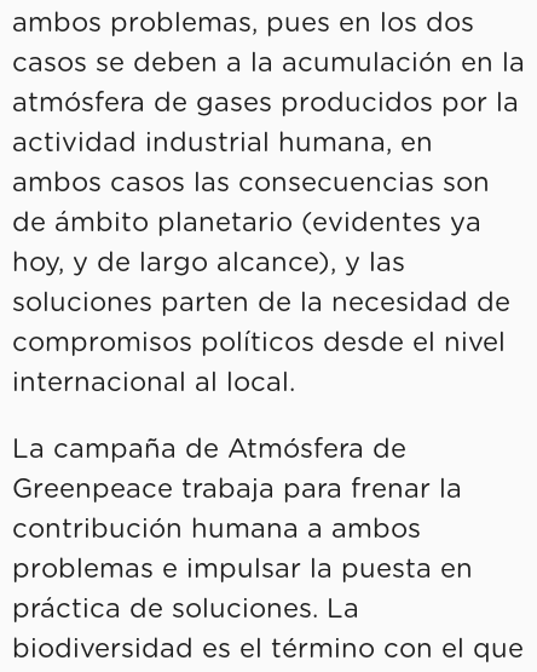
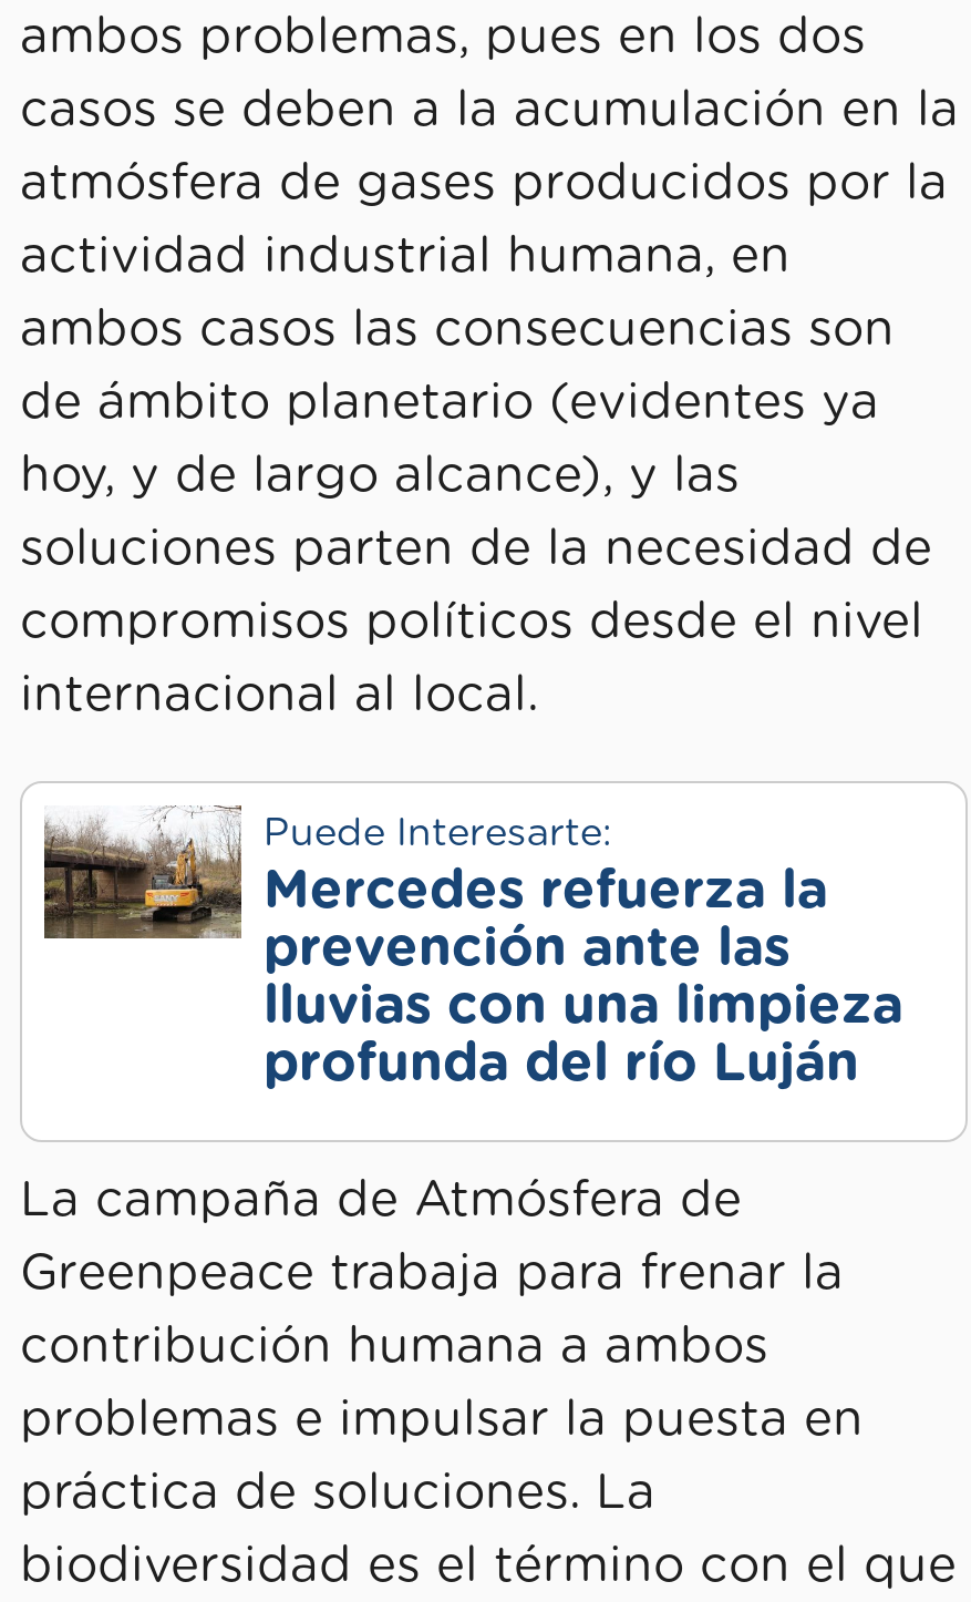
none -> [42,805,903,1092] [image] | Puede Interesarte: | Mercedes refuerza la | prevención ante las | lluvias con una limpieza | profunda del río Luján

